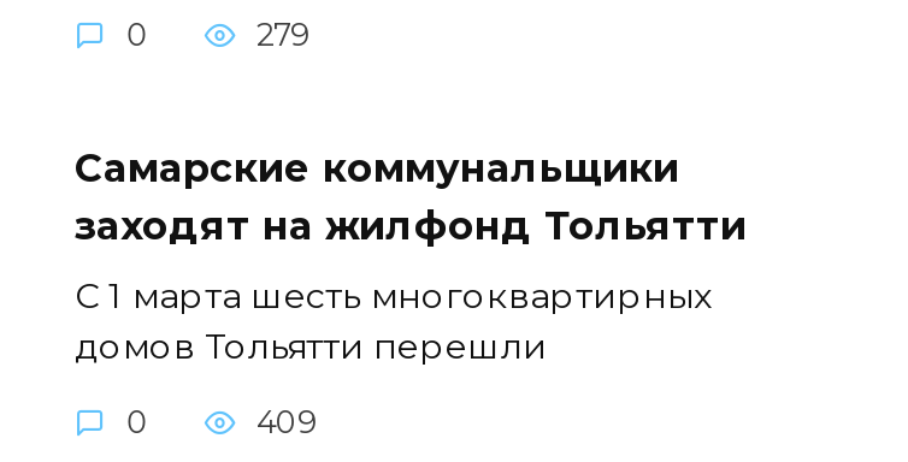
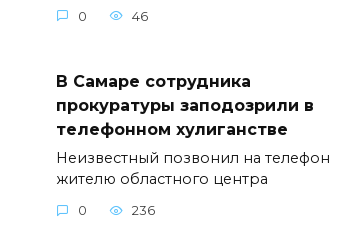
[257,17,309,53] 279 -> [131,9,147,24] 46
[75,144,747,248] Самарские коммунальщики | заходят на жилфонд Тольятти -> [56,71,314,138] В Самаре сотрудника | прокуратуры заподозрили в | телефонном хулиганстве
[75,273,713,367] С 1 марта шесть многоквартирных | домов Тольятти перешли -> [56,149,330,188] Неизвестный позвонил на телефон | жителю областного центра
[257,404,317,440] 409 -> [131,203,154,218] 236

